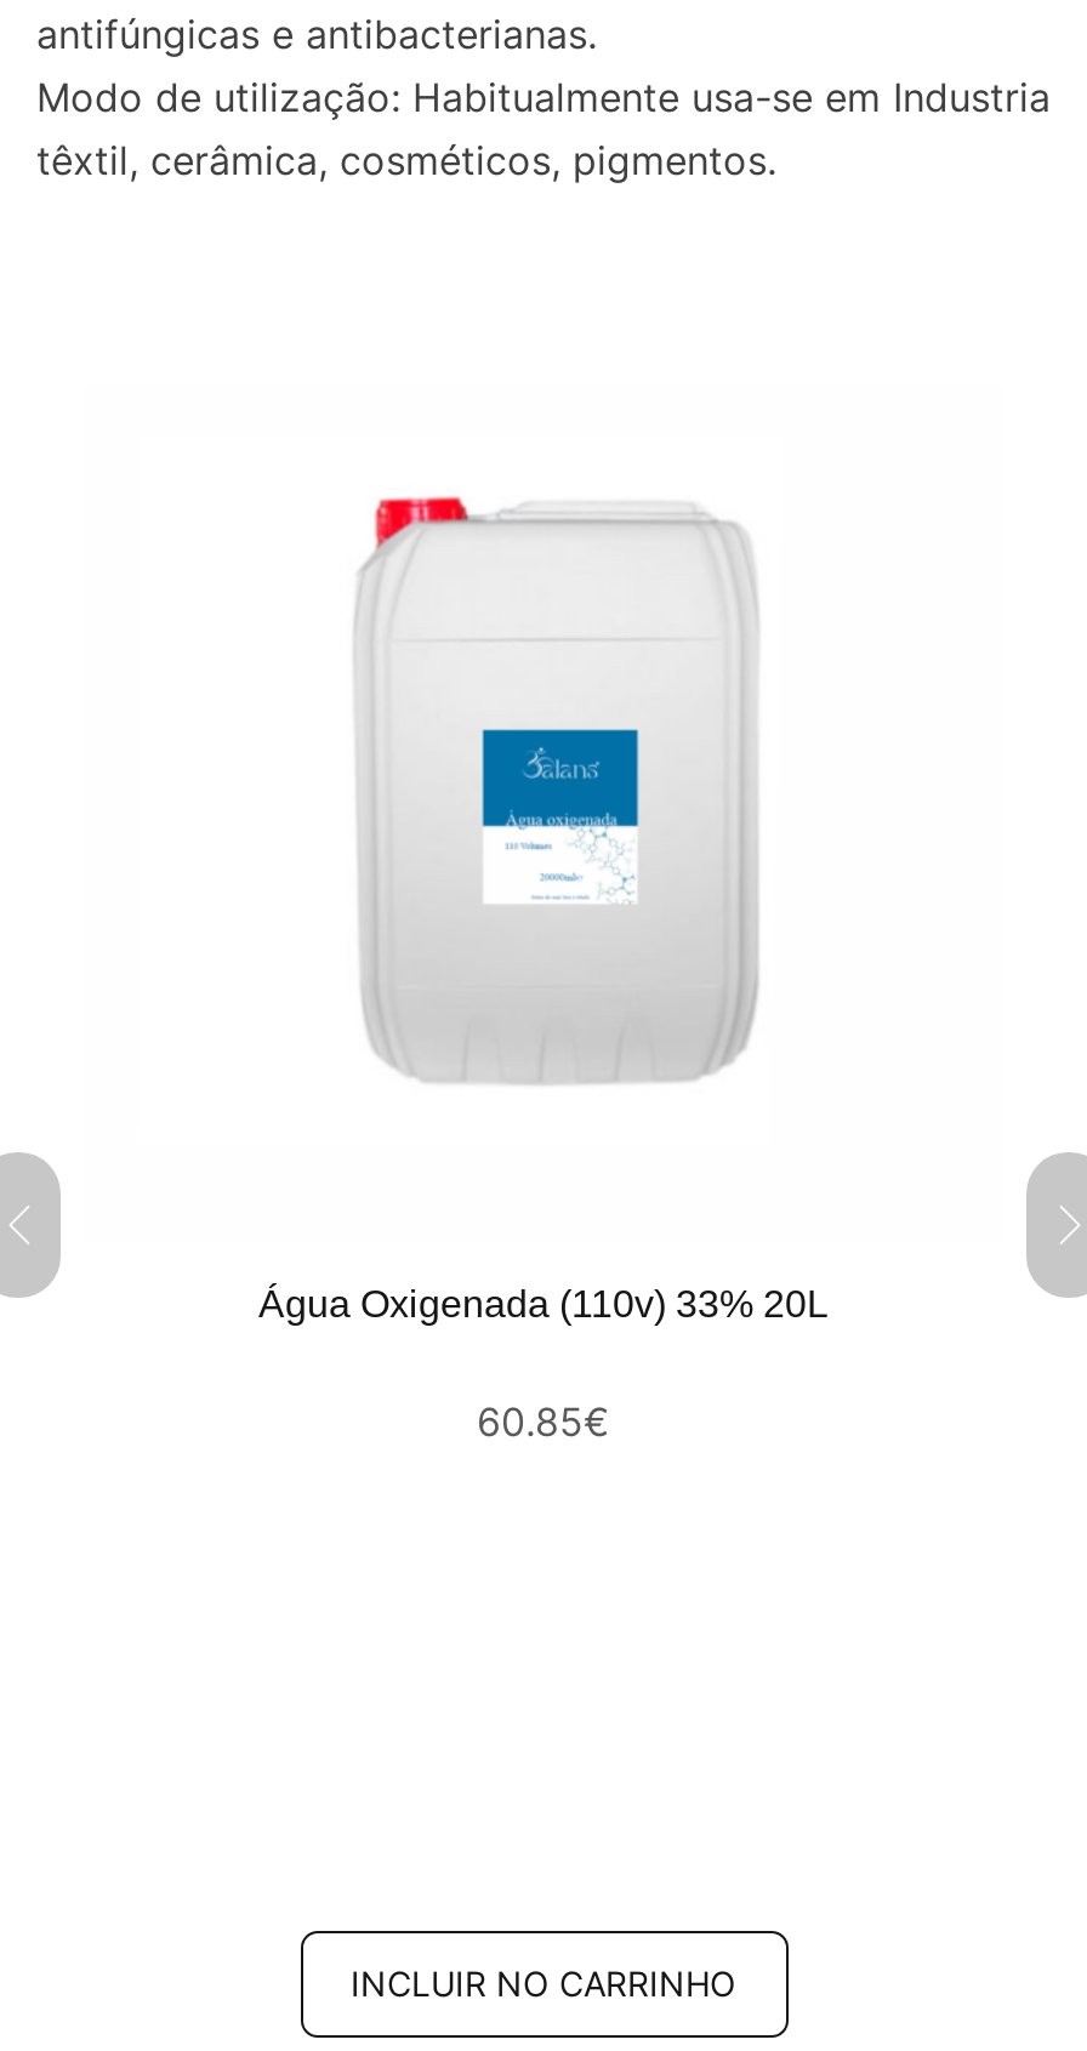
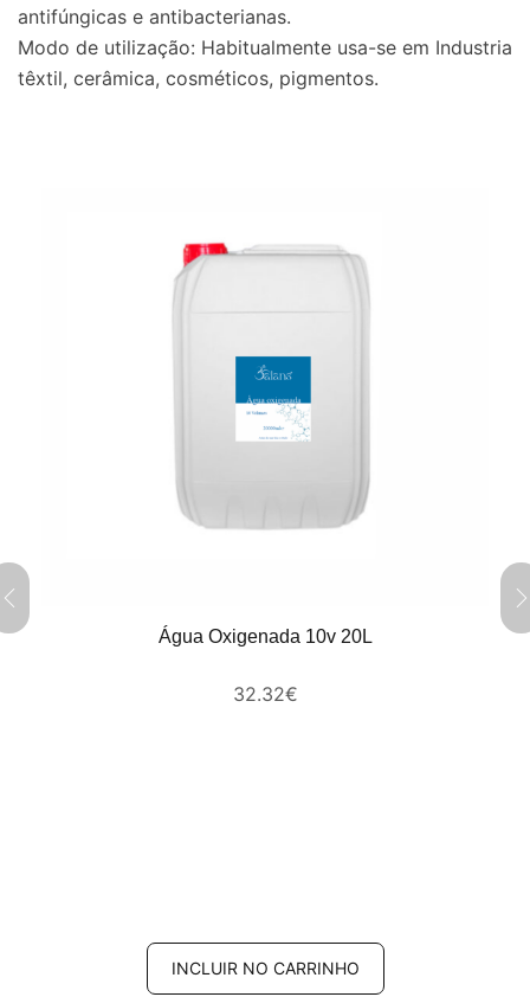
[258,1283,829,1324] Água Oxigenada (110v) 33% 20L -> [158,626,372,646] Água Oxigenada 10v 20L
[477,1397,610,1446] 60.85€ -> [232,682,298,706] 32.32€

